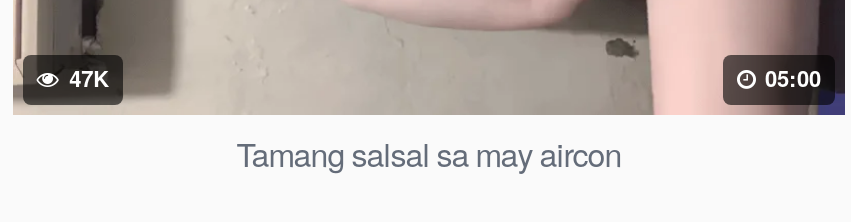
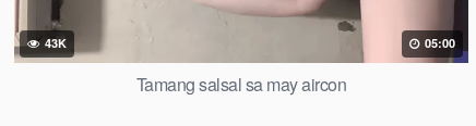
[63,64,109,94] 47K -> [42,35,67,51] 43K

